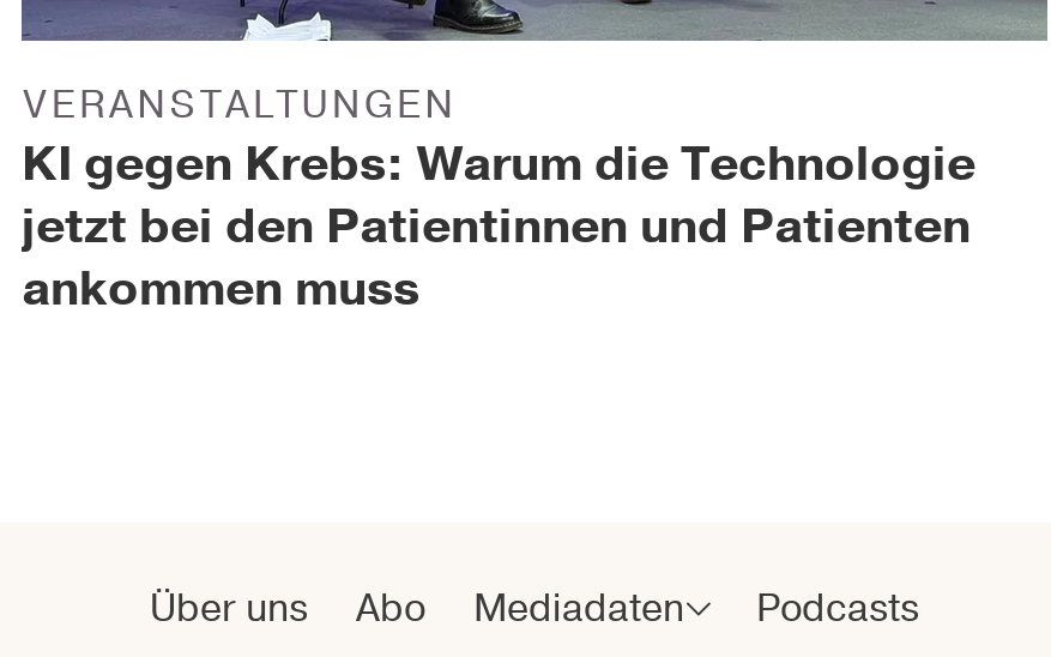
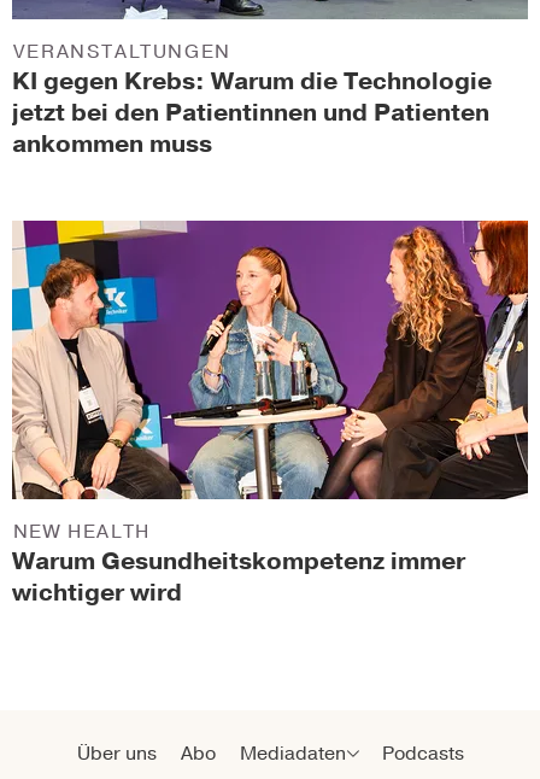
none -> [11,219,529,544] [image] | NEW HEALTH
none -> [12,544,465,608] Warum Gesundheitskompetenz immer | wichtiger wird

